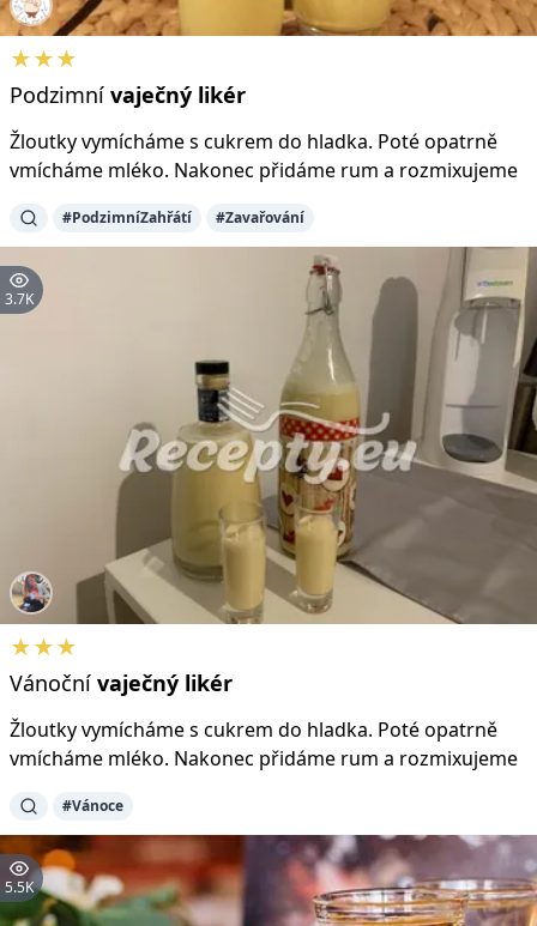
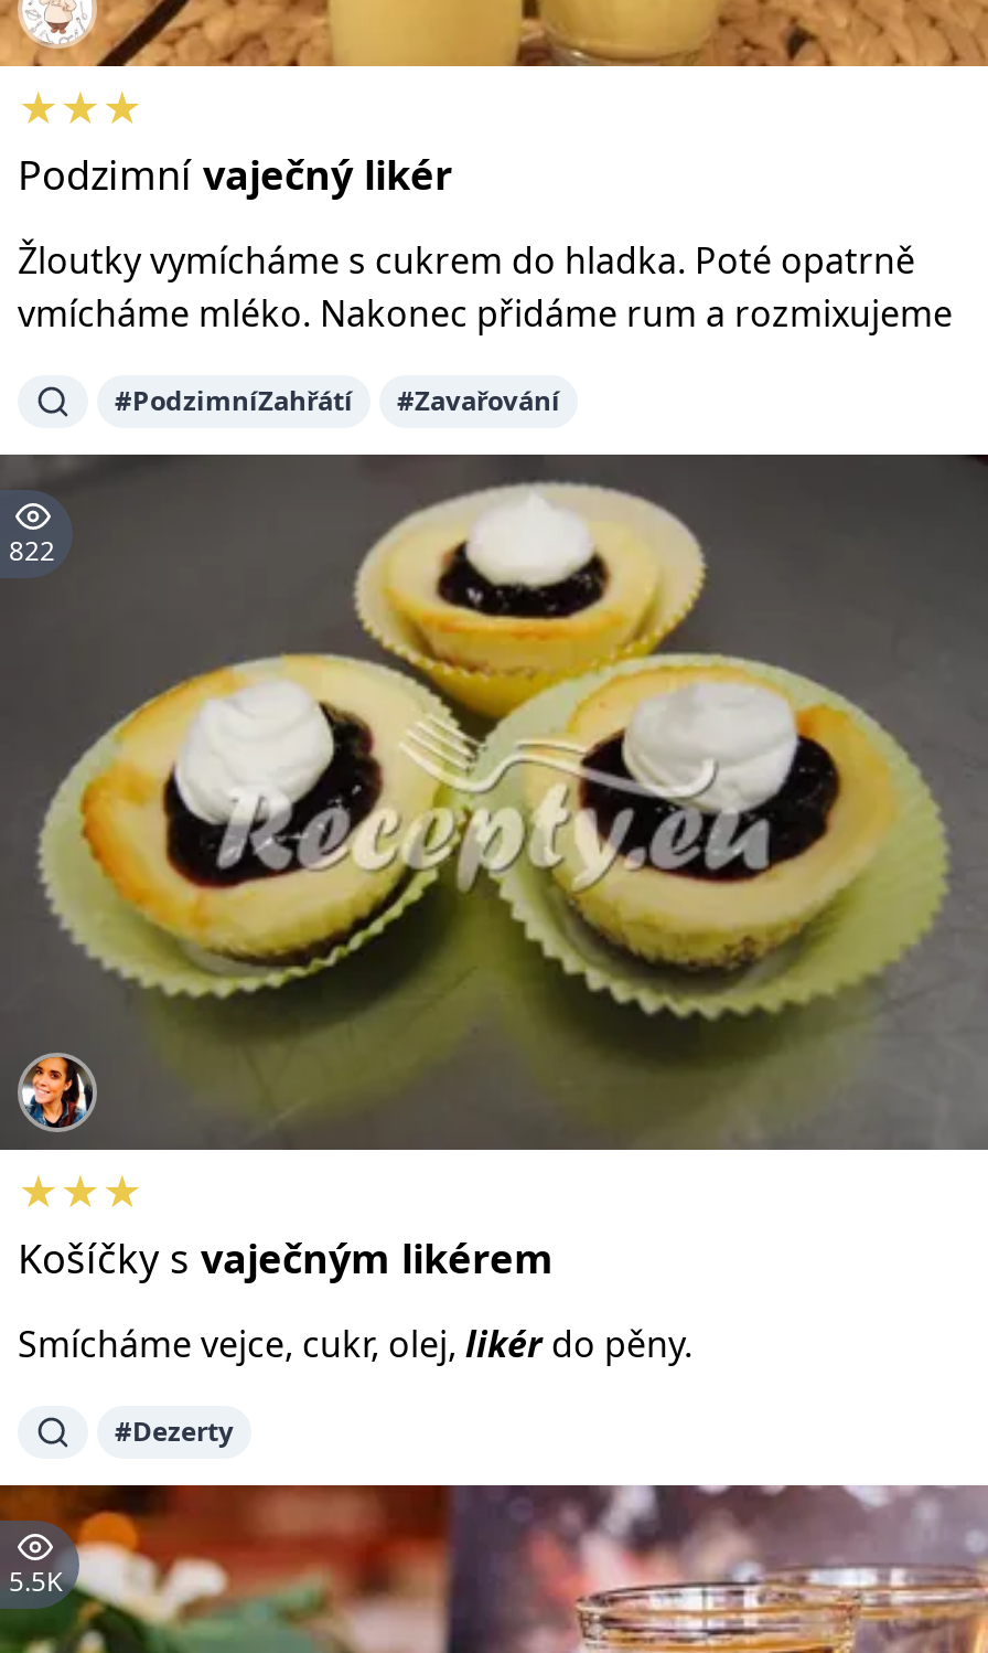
[4,246,533,624] [image] | 3.7K -> [7,452,981,1150] [image] | 822
[10,668,233,697] Vánoční vaječný likér -> [18,1231,554,1284] Košíčky s vaječným likérem
[10,716,518,771] Žloutky vymícháme s cukrem do hladka. Poté opatrně | vmícháme mléko. Nakonec přidáme rum a rozmixujeme -> [18,1319,692,1367] Smícháme vejce, cukr, olej, likér do pěny.
[62,795,123,815] #Vánoce -> [115,1412,234,1449] #Dezerty

